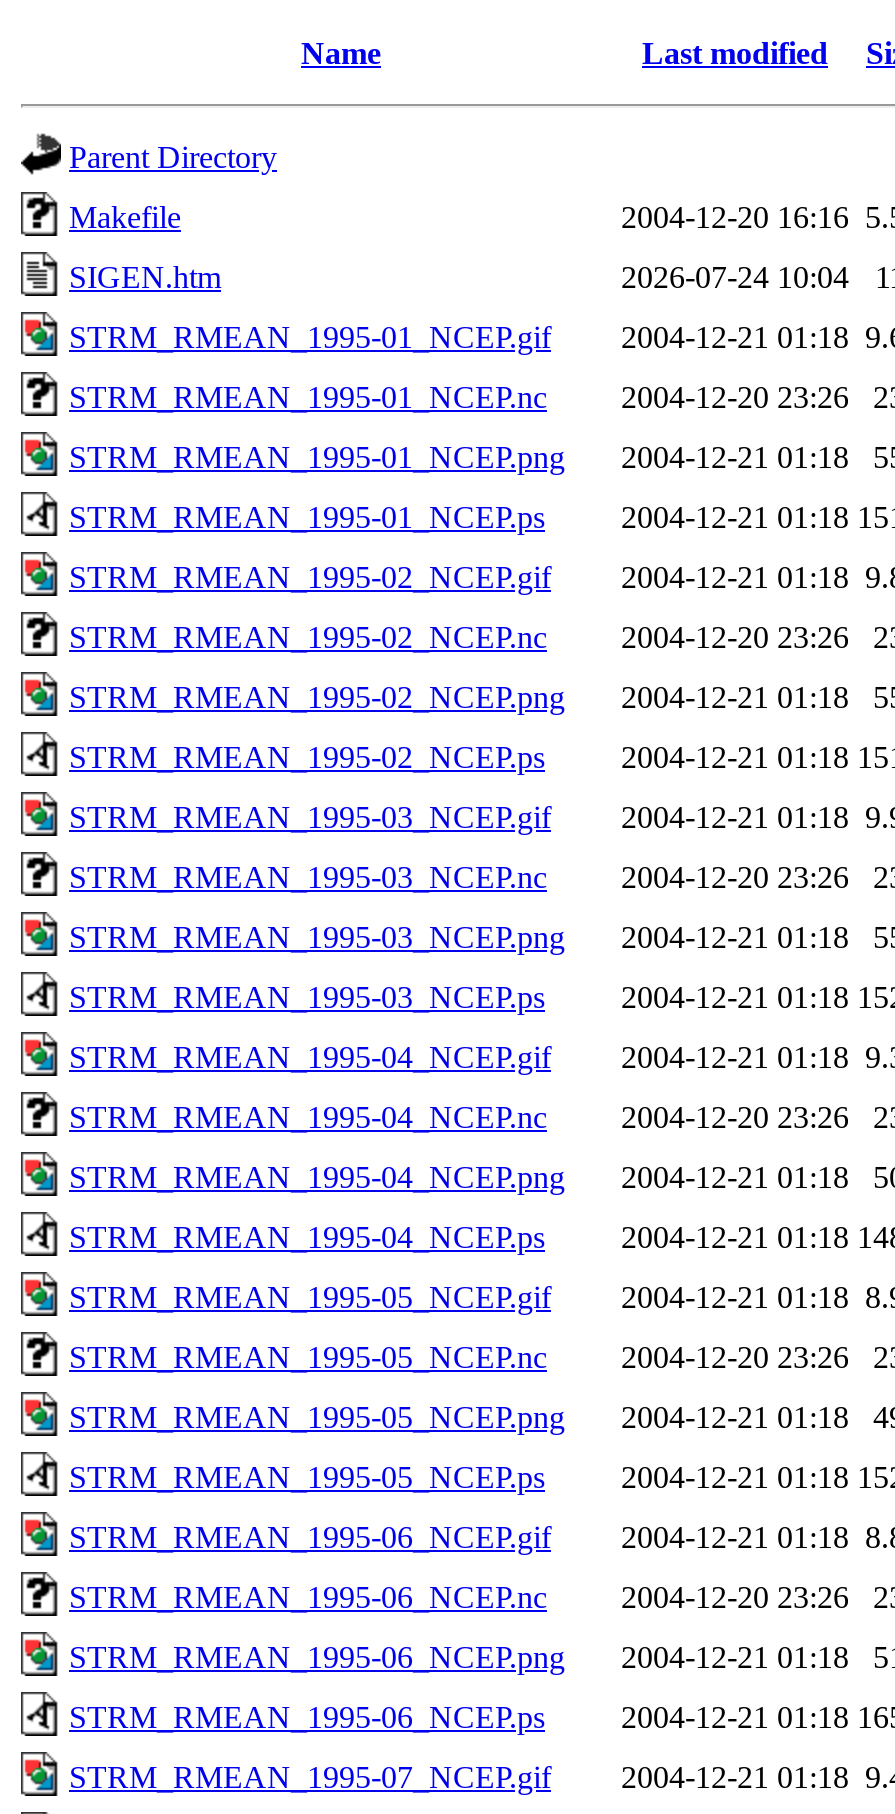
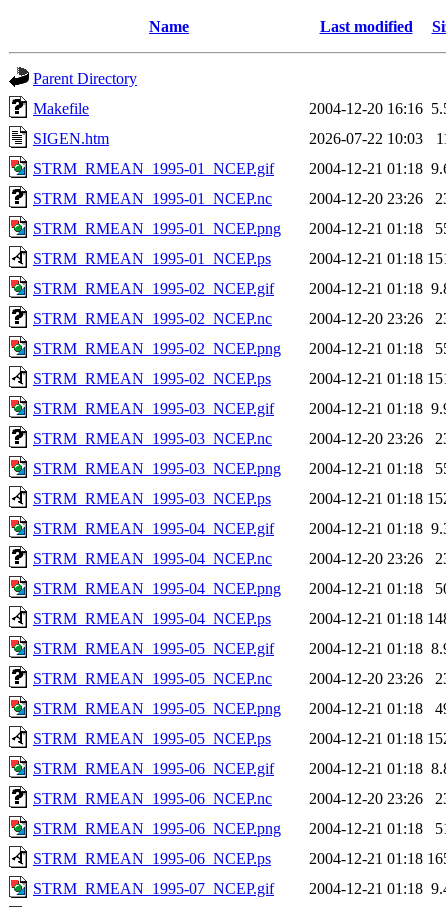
[621,260,849,294] 2026-07-24 10:04 -> [309,130,423,147] 2026-07-22 10:03

